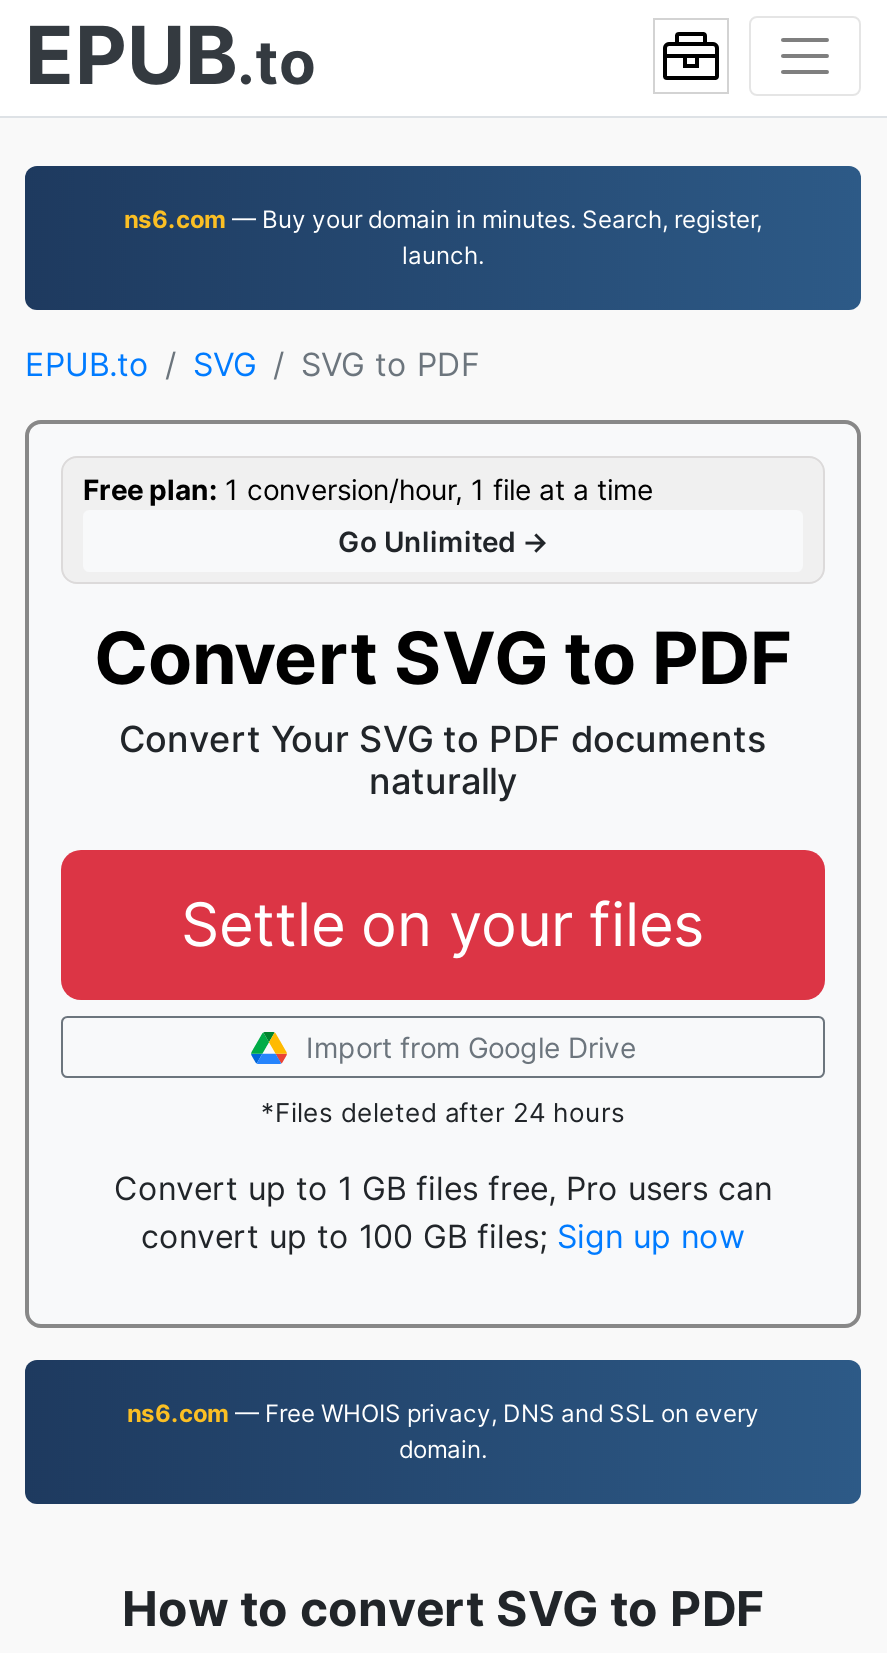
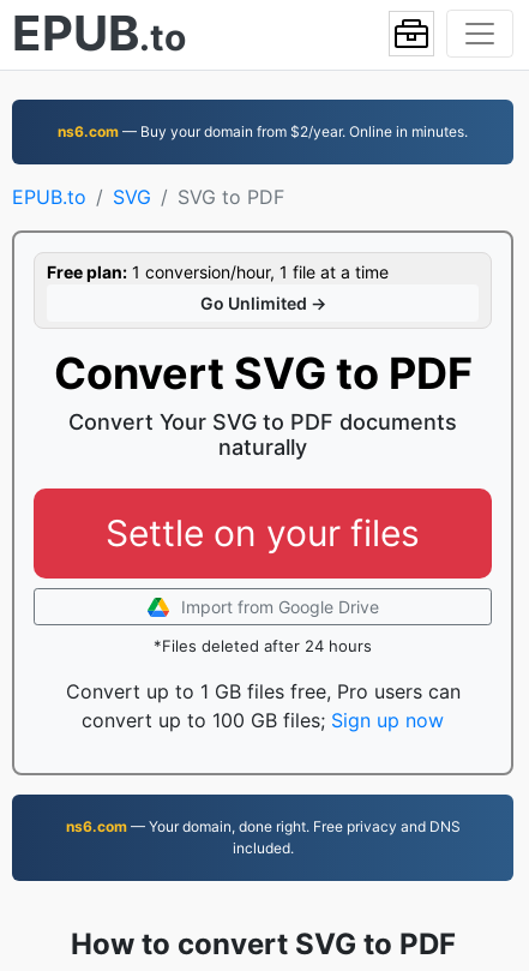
[124,204,762,270] ns6.com — Buy your domain in minutes. Search, register, | launch. -> [58,122,468,140] ns6.com — Buy your domain from $2/year. Online in minutes.
[127,1398,759,1464] ns6.com — Free WHOIS privacy, DNS and SSL on every | domain. -> [65,817,460,857] ns6.com — Your domain, done right. Free privacy and DNS | included.

